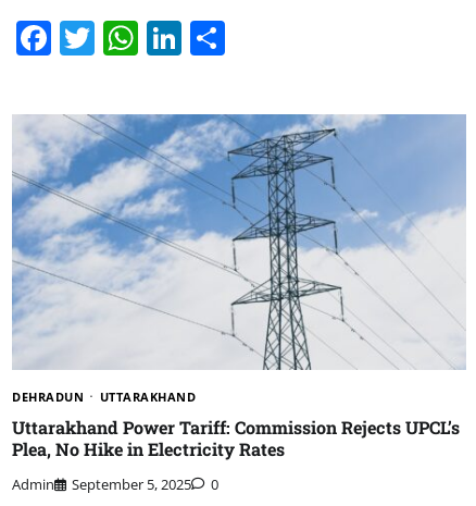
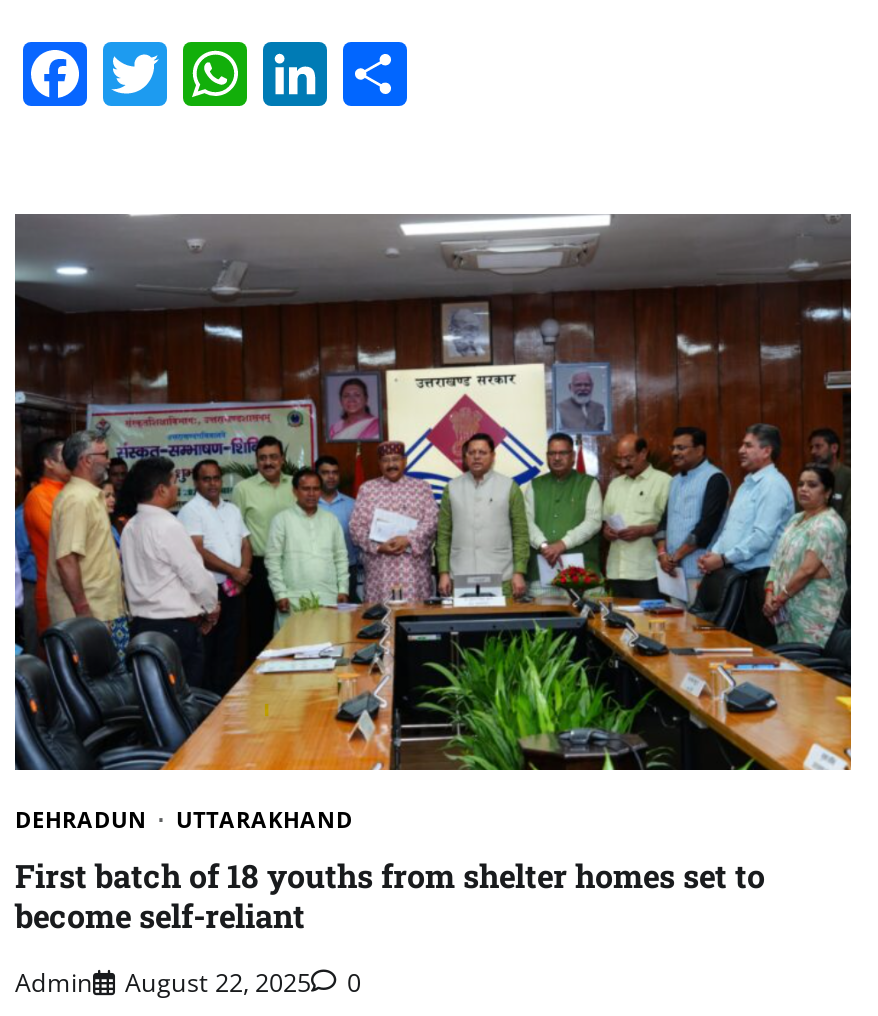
[11,113,466,370] [image] -> [13,212,853,754] [image]
[12,416,460,460] Uttarakhand Power Tariff: Commission Rejects UPCL’s | Plea, No Hike in Electricity Rates -> [15,854,765,936] First batch of 18 youths from shelter homes set to | become self-reliant
[12,475,218,494] Admin September 5, 2025 0 -> [15,963,361,999] Admin August 22, 2025 0

